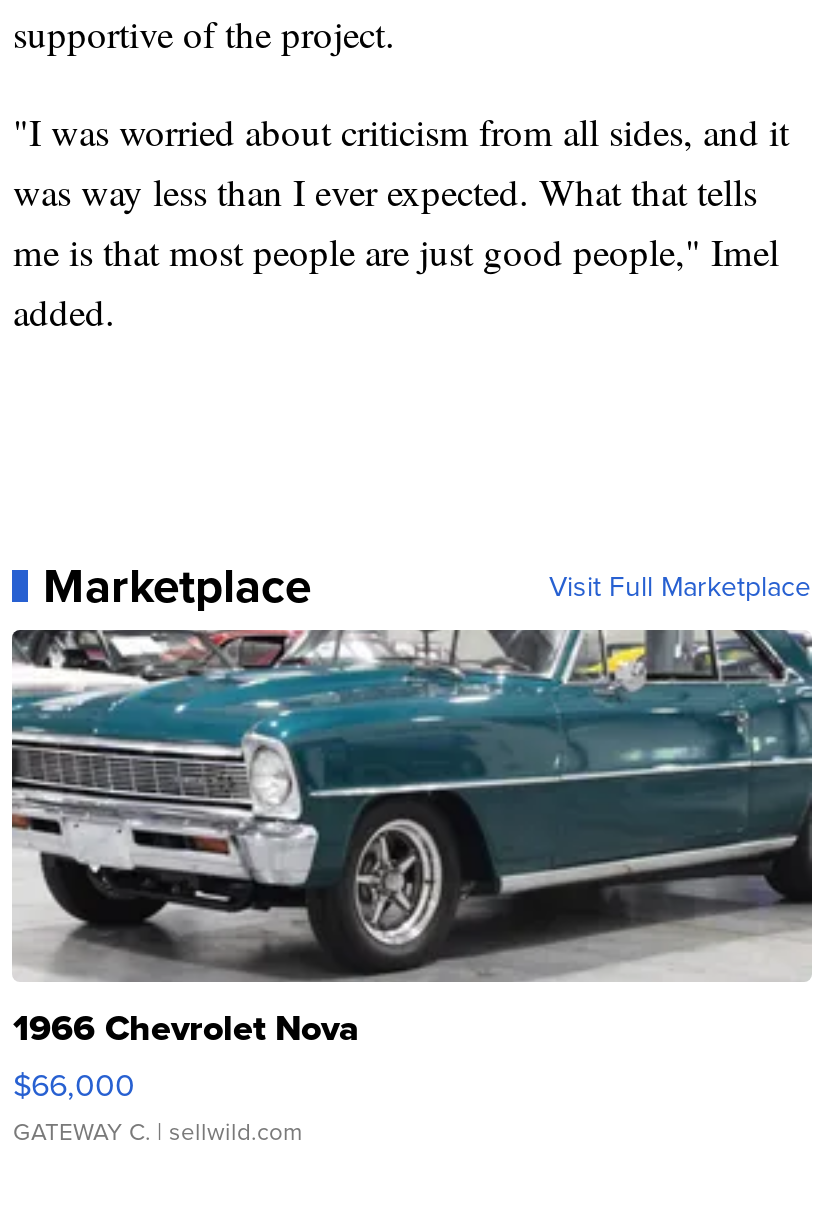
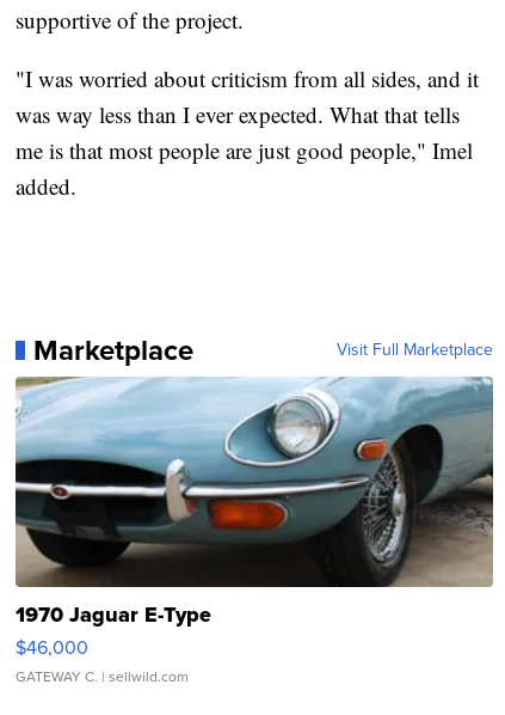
[12,628,812,1106] [image] | 1966 Chevrolet Nova | $66,000 -> [14,377,493,661] [image] | 1970 Jaguar E-Type | $46,000

